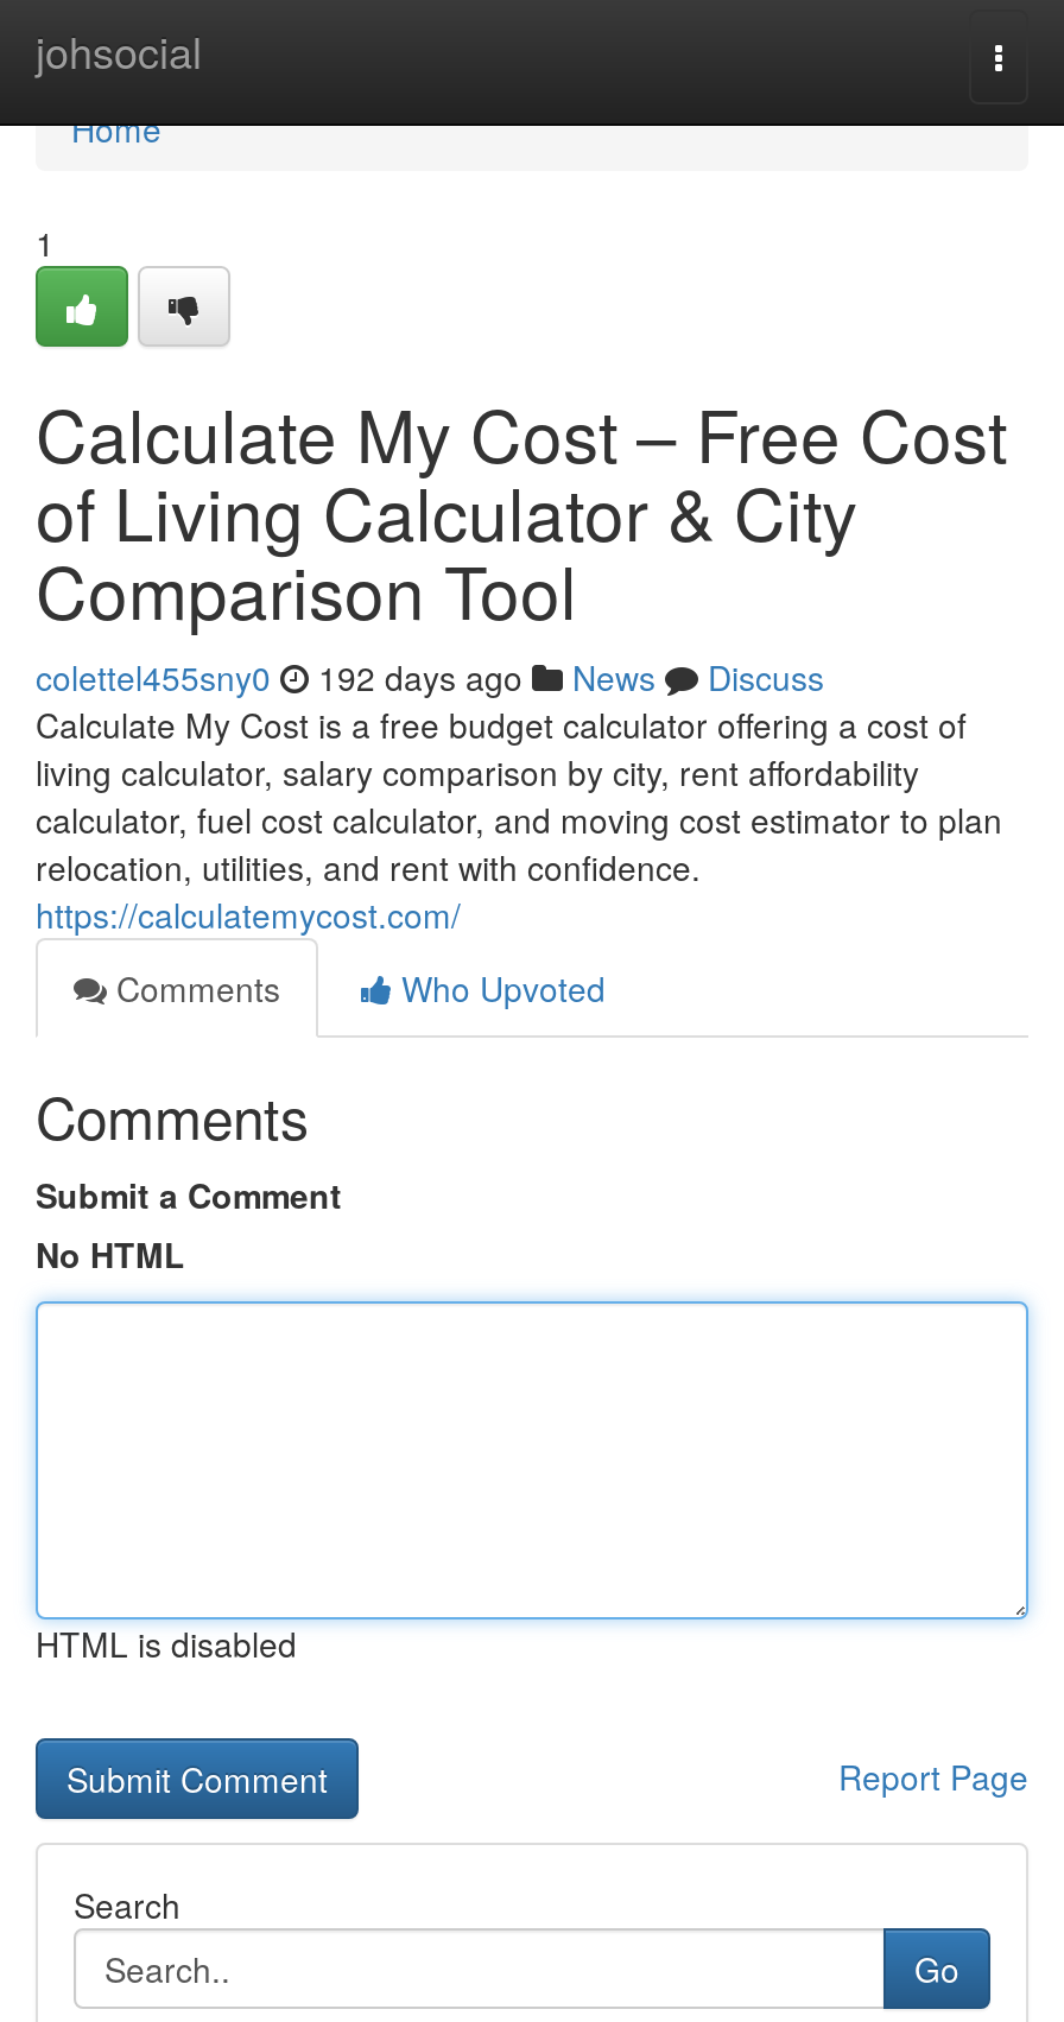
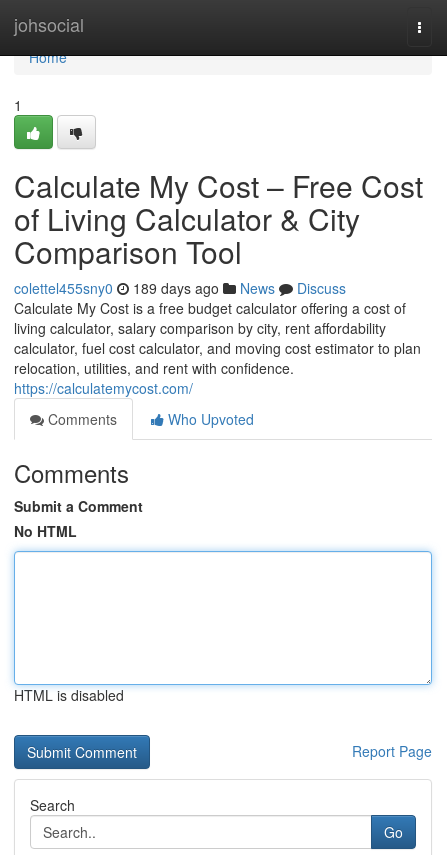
[36,653,824,701] colettel455sny0 192 days ago News Discuss -> [14,278,346,298] colettel455sny0 189 days ago News Discuss

